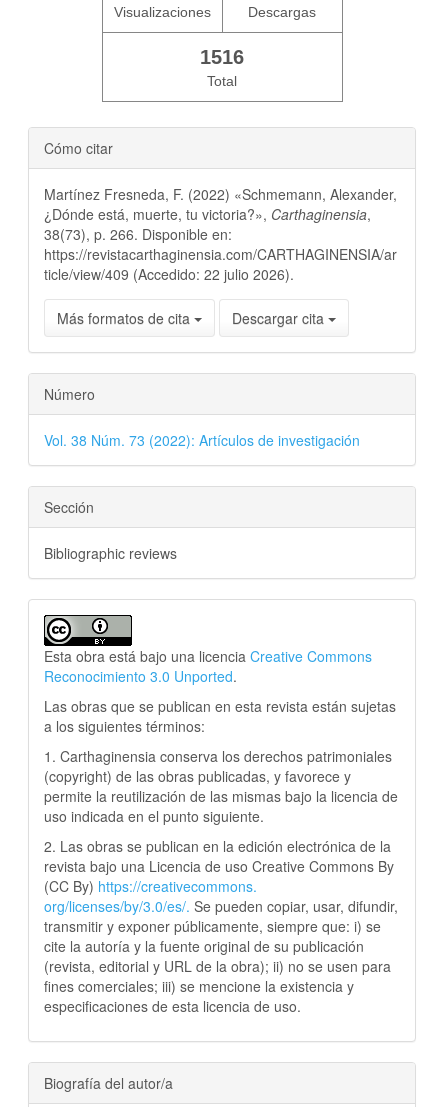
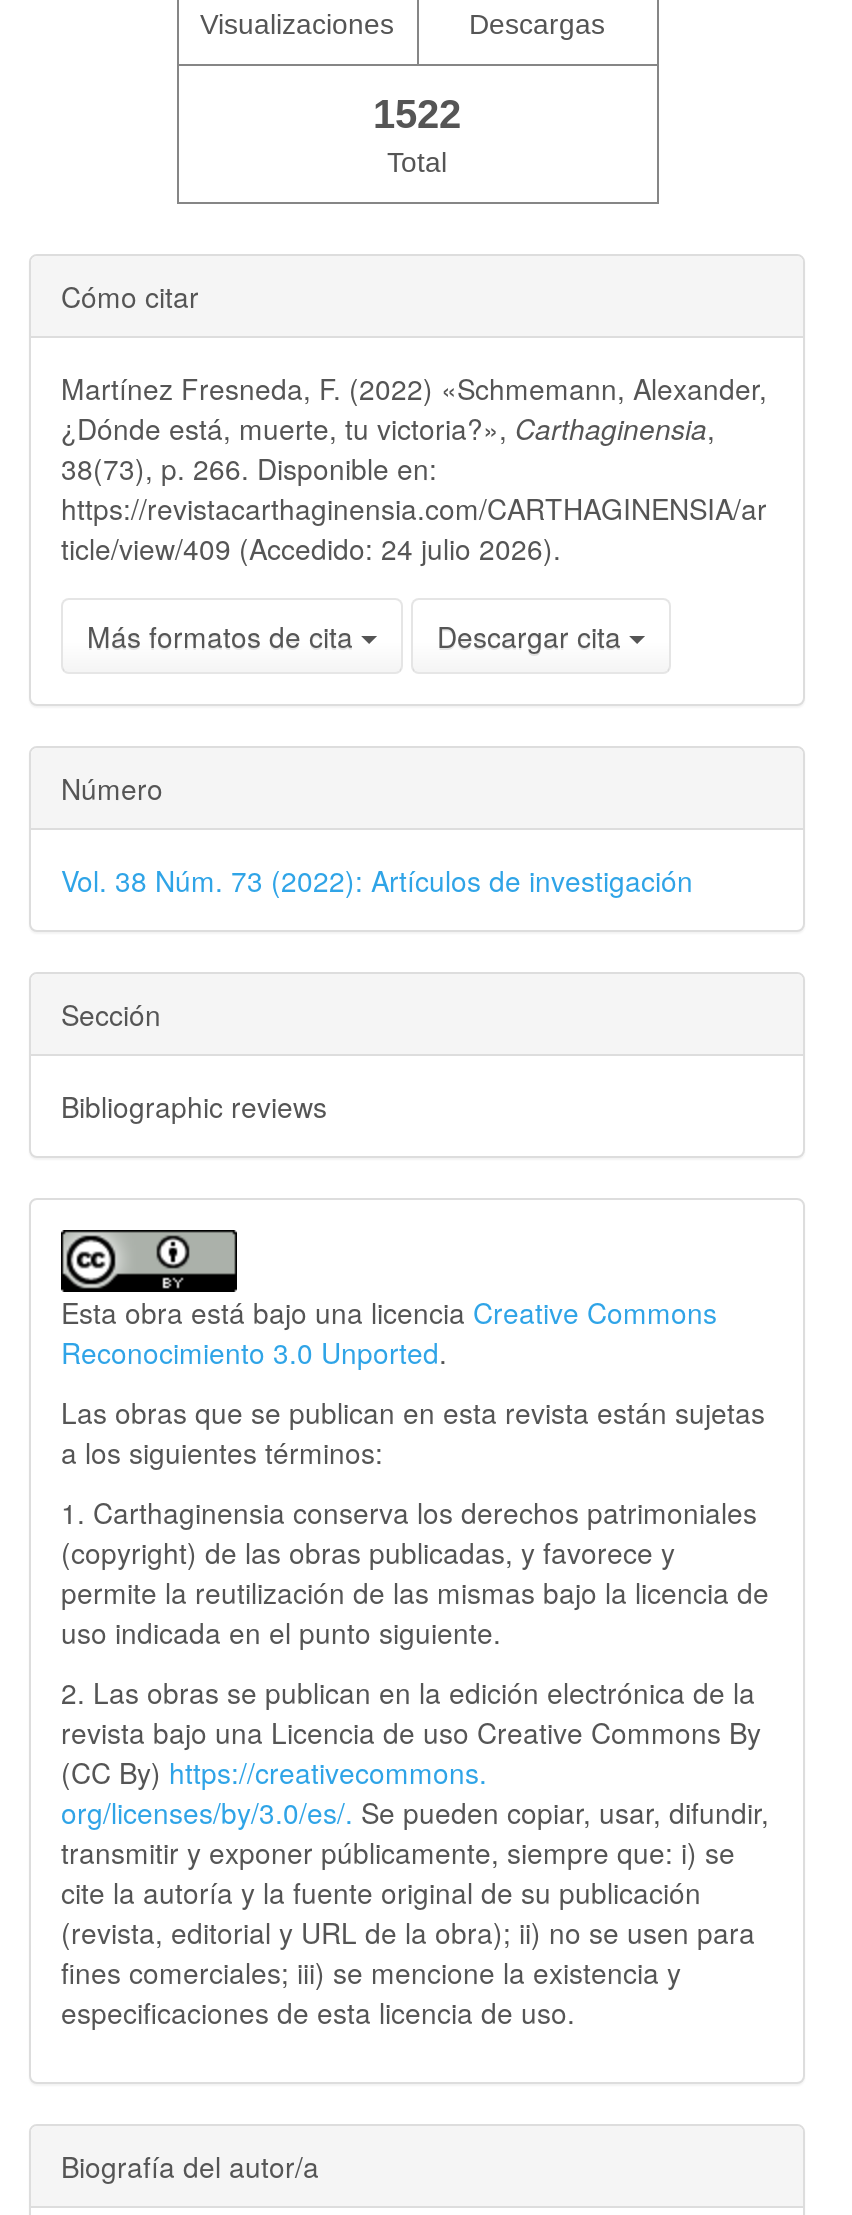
[200,46,244,68] 1516 -> [373,92,461,136] 1522
[44,264,294,284] ticle/view/409 (Accedido: 22 julio 2026). -> [61,528,561,568] ticle/view/409 (Accedido: 24 julio 2026).

